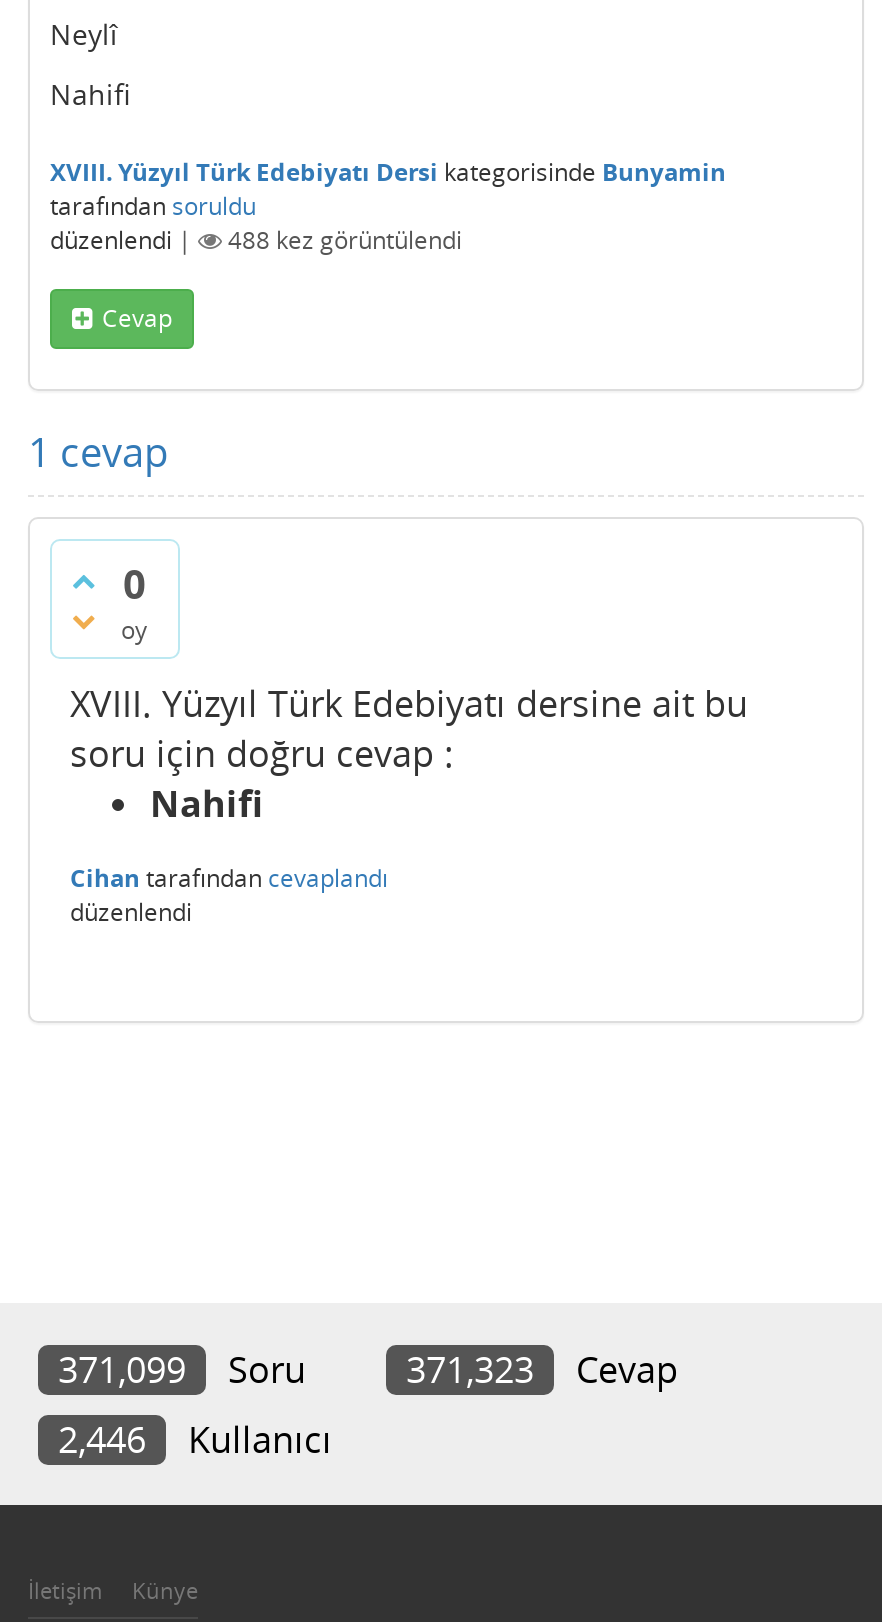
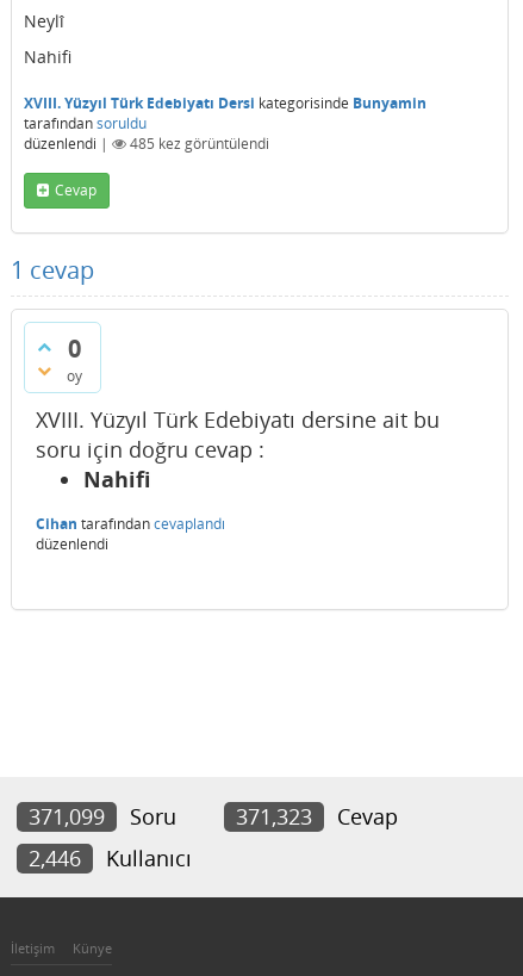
[228,223,462,257] 488 kez görüntülendi -> [130,133,269,154] 485 kez görüntülendi

